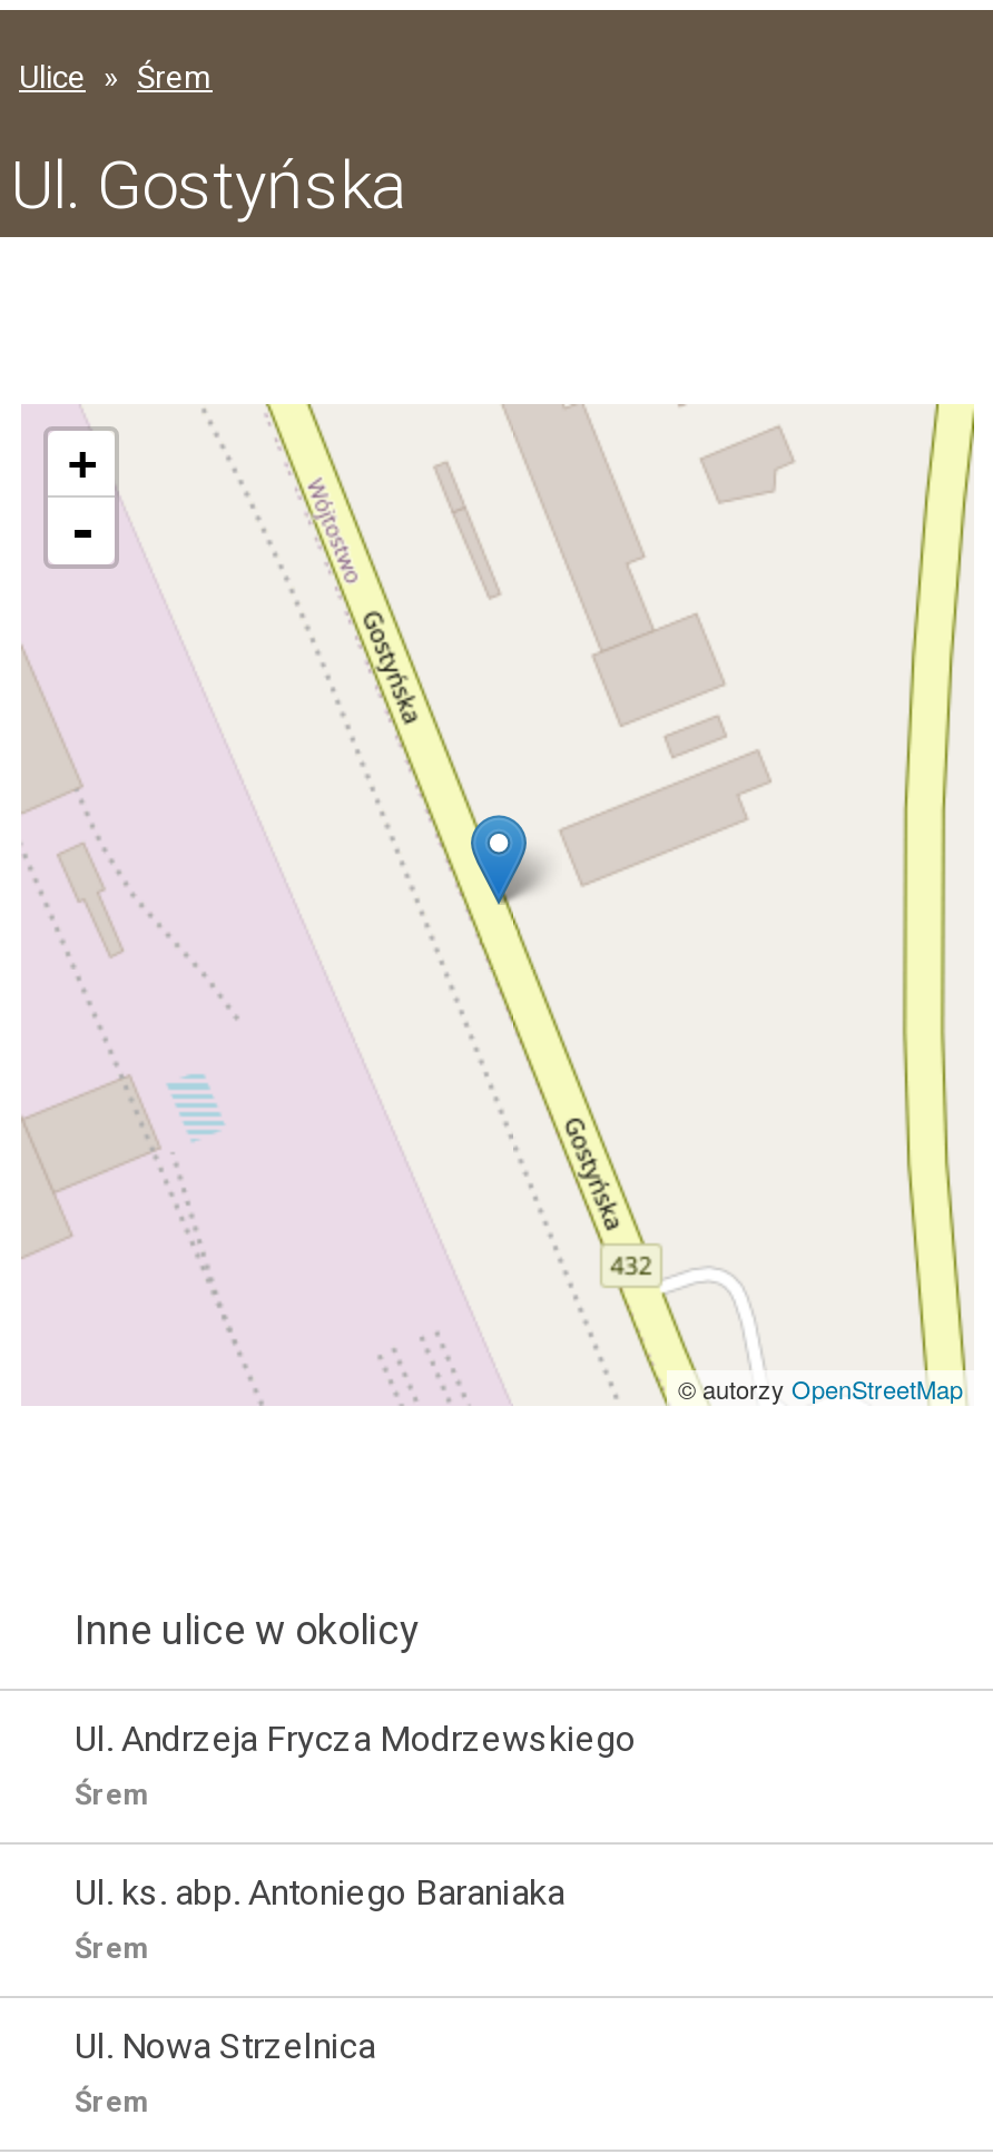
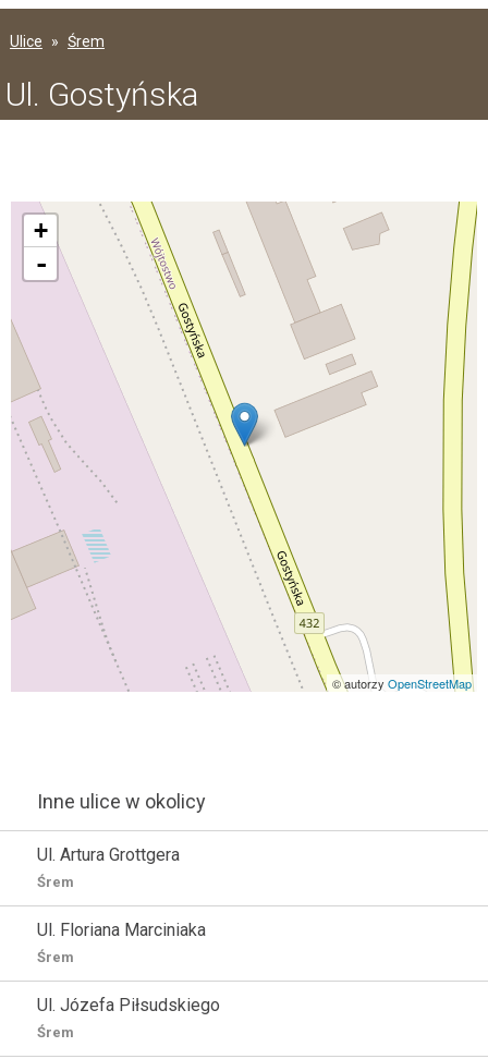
[75,1718,636,1760] Ul. Andrzeja Frycza Modrzewskiego -> [37,844,180,865] Ul. Artura Grottgera
[75,1871,564,1914] Ul. ks. abp. Antoniego Baraniaka -> [37,920,206,940] Ul. Floriana Marciniaka
[75,2025,375,2067] Ul. Nowa Strzelnica -> [37,995,220,1015] Ul. Józefa Piłsudskiego

